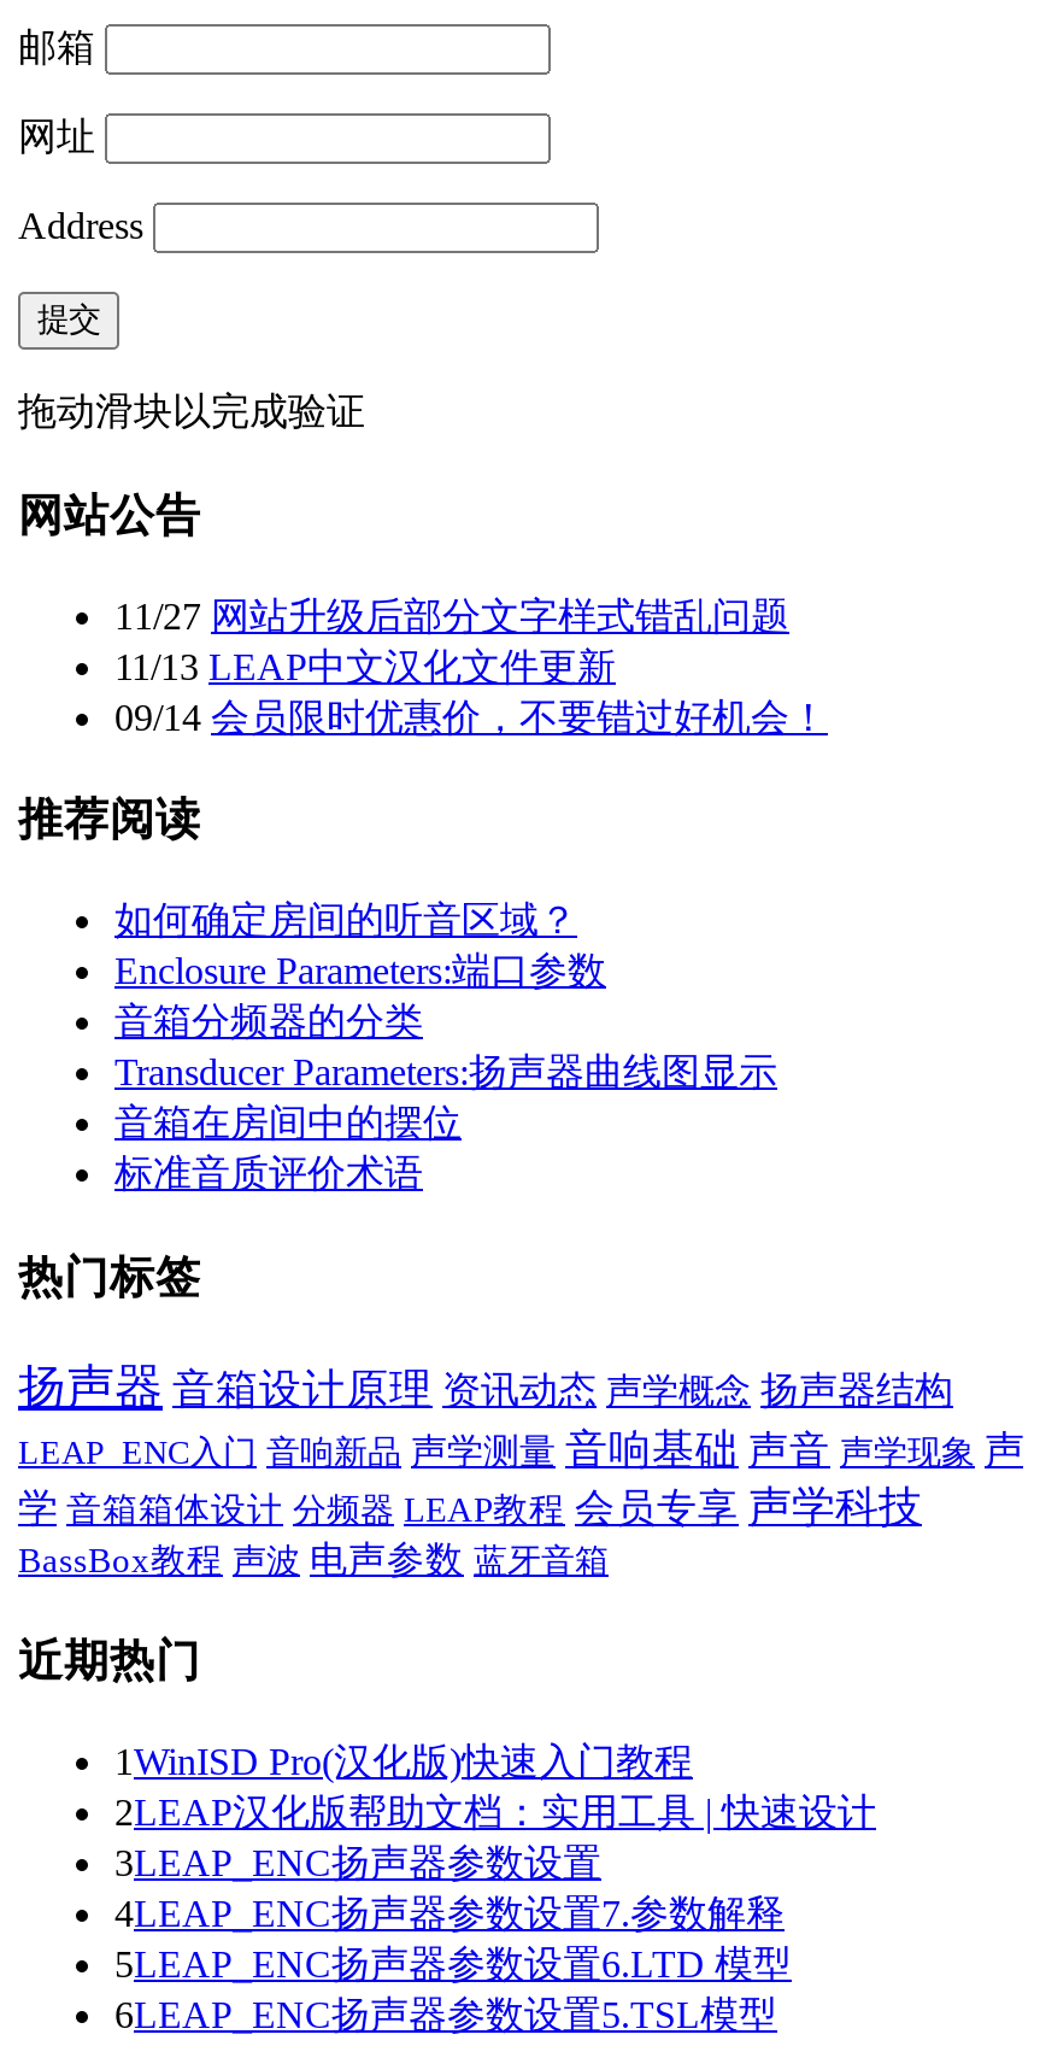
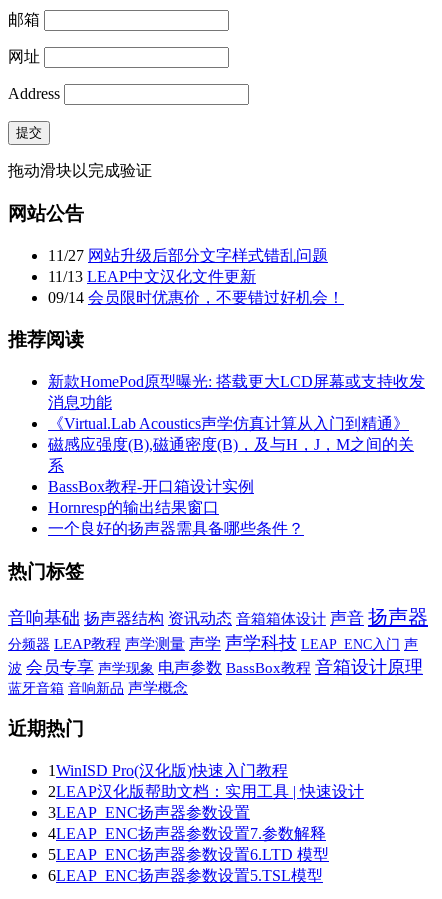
[114,900,777,1194] 如何确定房间的听音区域？ | Enclosure Parameters:端口参数 | 音箱分频器的分类 | Transducer Parameters:扬声器曲线图显示 | 音箱在房间中的摆位 | 标准音质评价术语 -> [48,373,425,537] 新款HomePod原型曝光: 搭载更大LCD屏幕或支持收发 | 消息功能 | 《Virtual.Lab Acoustics声学仿真计算从入门到精通》 | 磁感应强度(B),磁通密度(B)，及与H，J，M之间的关 | 系 | BassBox教程-开口箱设计实例 | Hornresp的输出结果窗口 | 一个良好的扬声器需具备哪些条件？
[18,1359,1023,1578] 扬声器 音箱设计原理 资讯动态 声学概念 扬声器结构 | LEAP_ENC入门 音响新品 声学测量 音响基础 声音 声学现象 声 | 学 音箱箱体设计 分频器 LEAP教程 会员专享 声学科技 | BassBox教程 声波 电声参数 蓝牙音箱 -> [8,606,428,696] 音响基础 扬声器结构 资讯动态 音箱箱体设计 声音 扬声器 | 分频器 LEAP教程 声学测量 声学 声学科技 LEAP_ENC入门 声 | 波 会员专享 声学现象 电声参数 BassBox教程 音箱设计原理 | 蓝牙音箱 音响新品 声学概念

